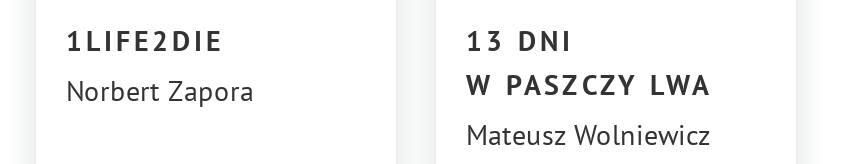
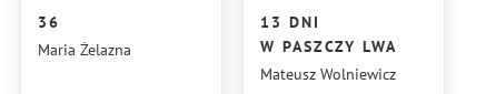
[66,23,254,109] 1LIFE2DIE | Norbert Zapora -> [38,12,131,60] 36 | Maria Żelazna

